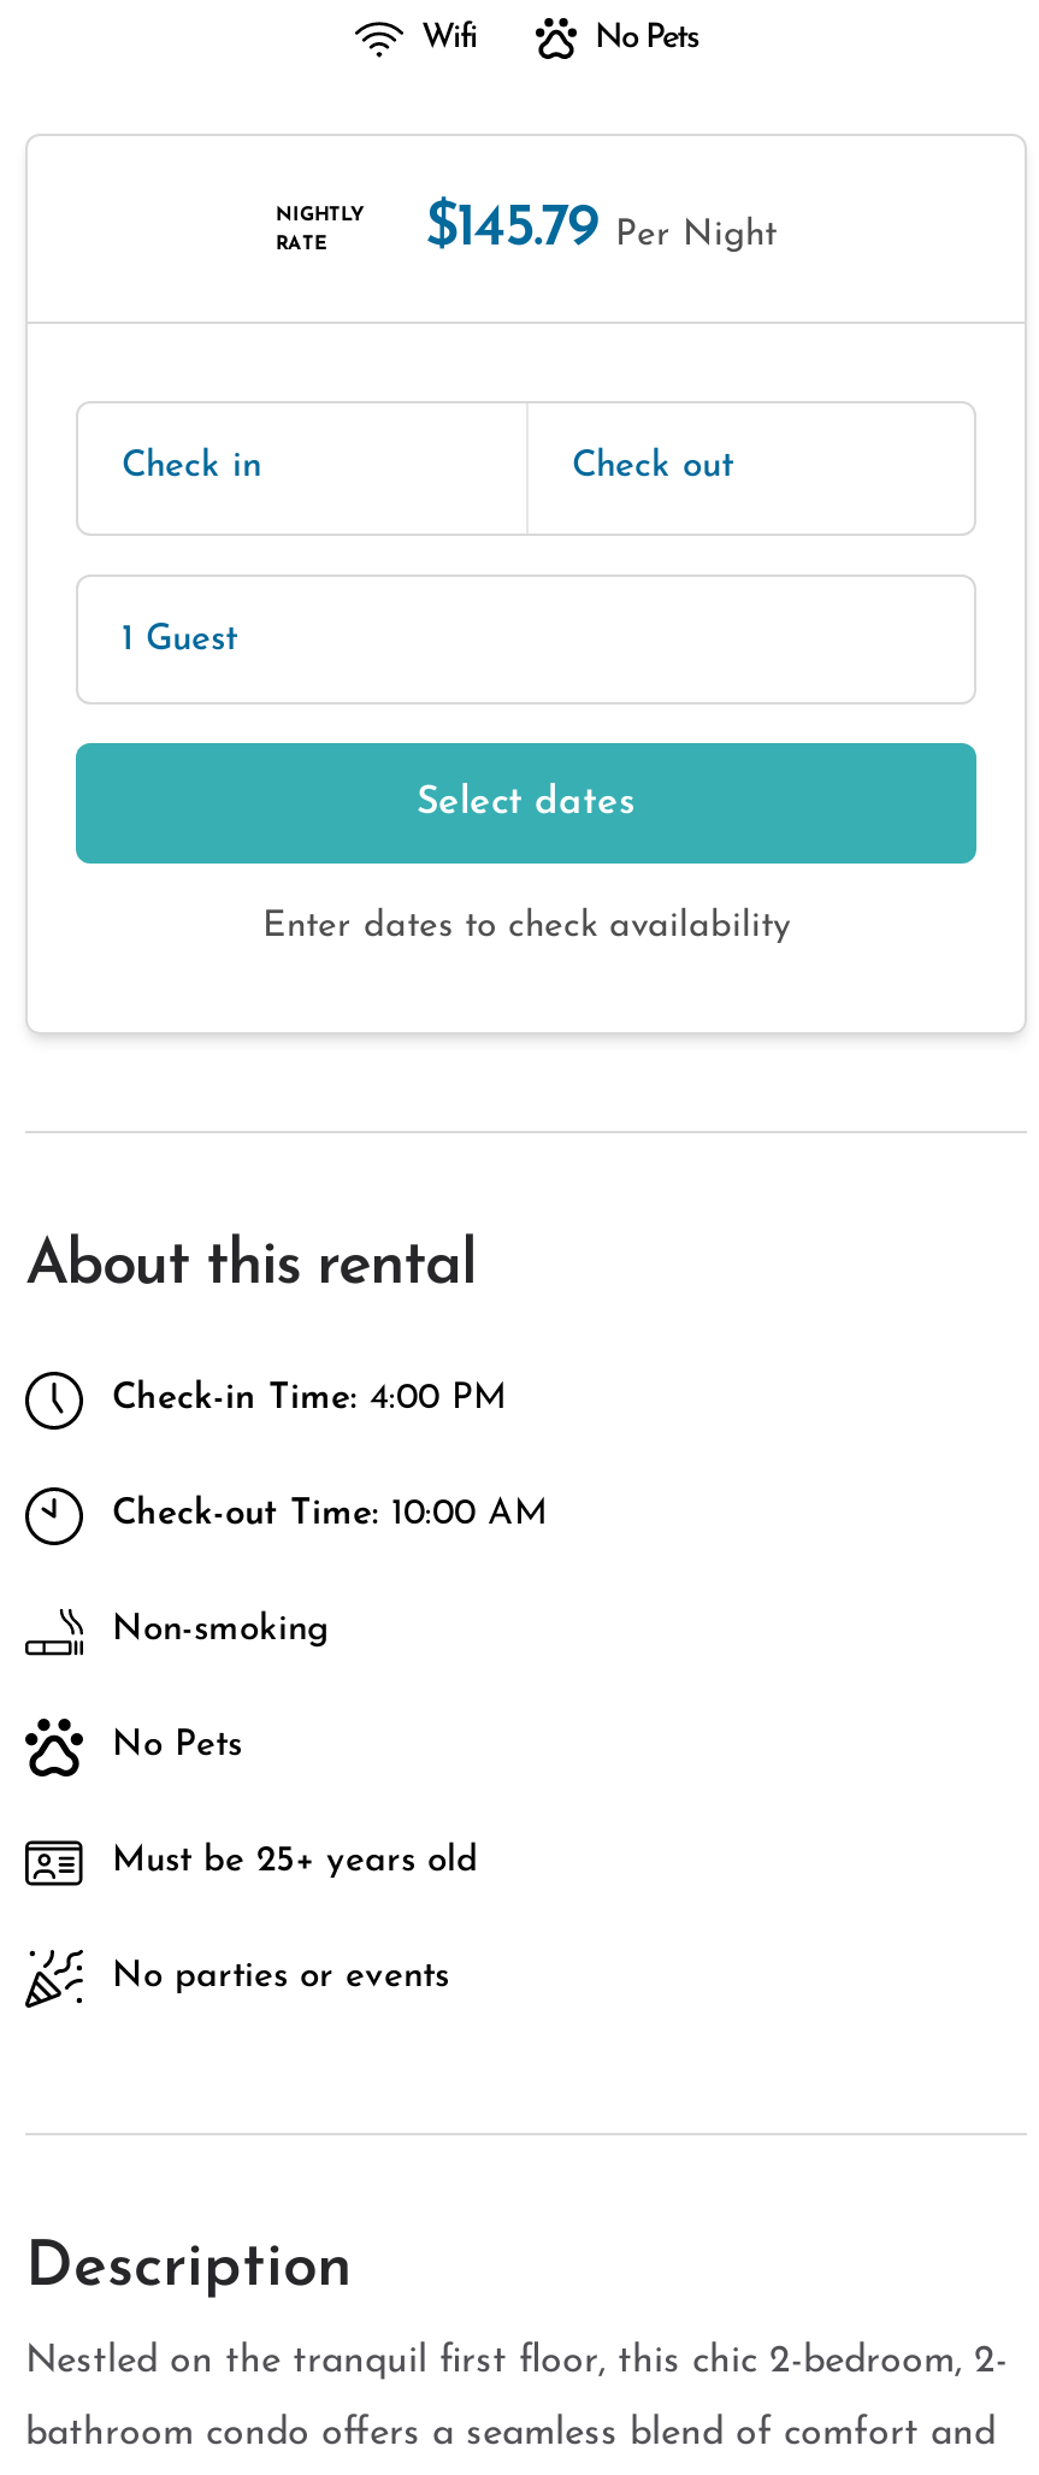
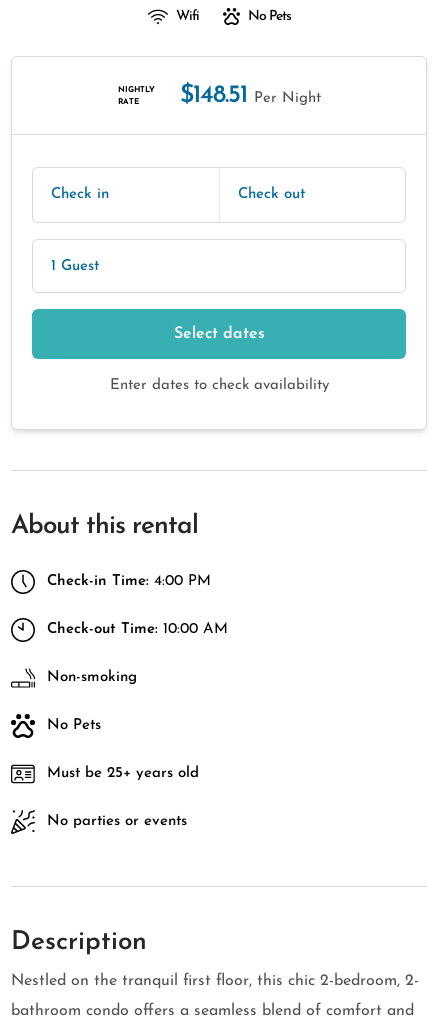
[425,199,777,259] $145.79 Per Night -> [179,83,320,108] $148.51 Per Night

